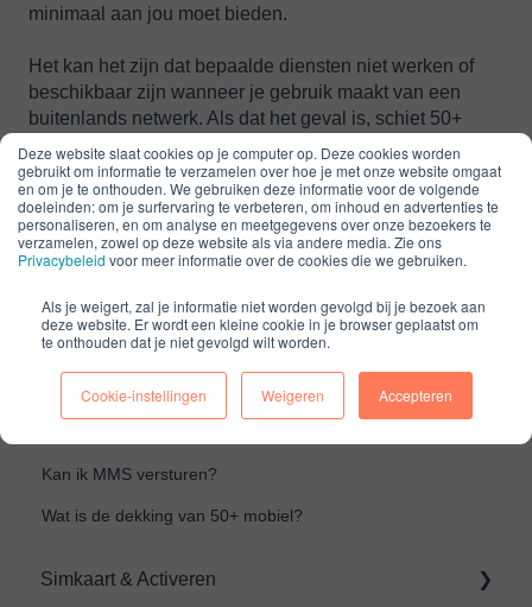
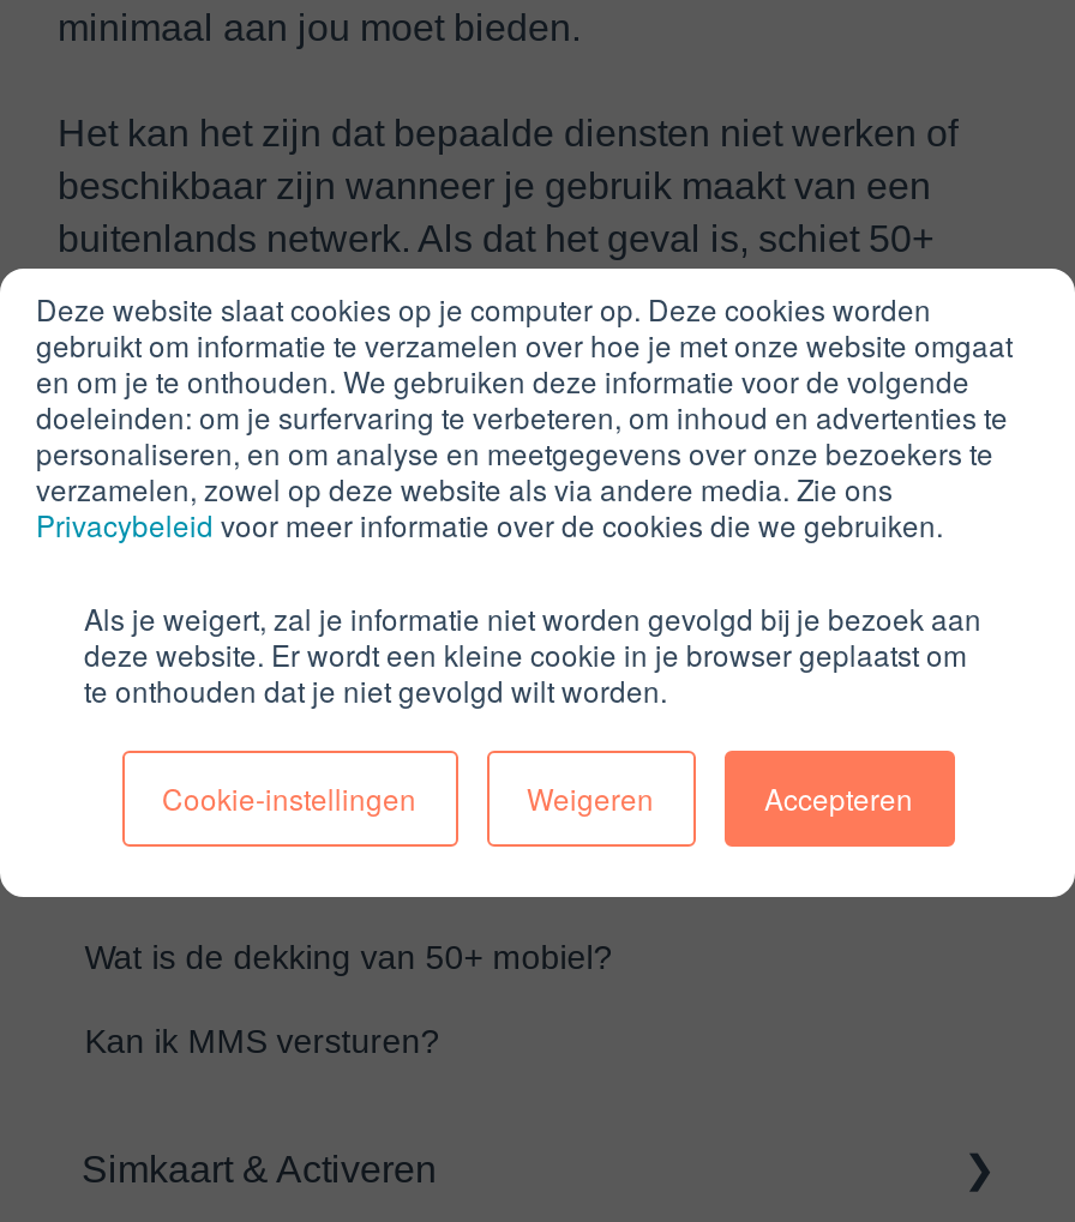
moved [42,465,218,484] -> [84,1023,440,1061]: Kan ik MMS versturen?
moved [42,507,303,526] -> [84,939,612,977]: Wat is de dekking van 50+ mobiel?

